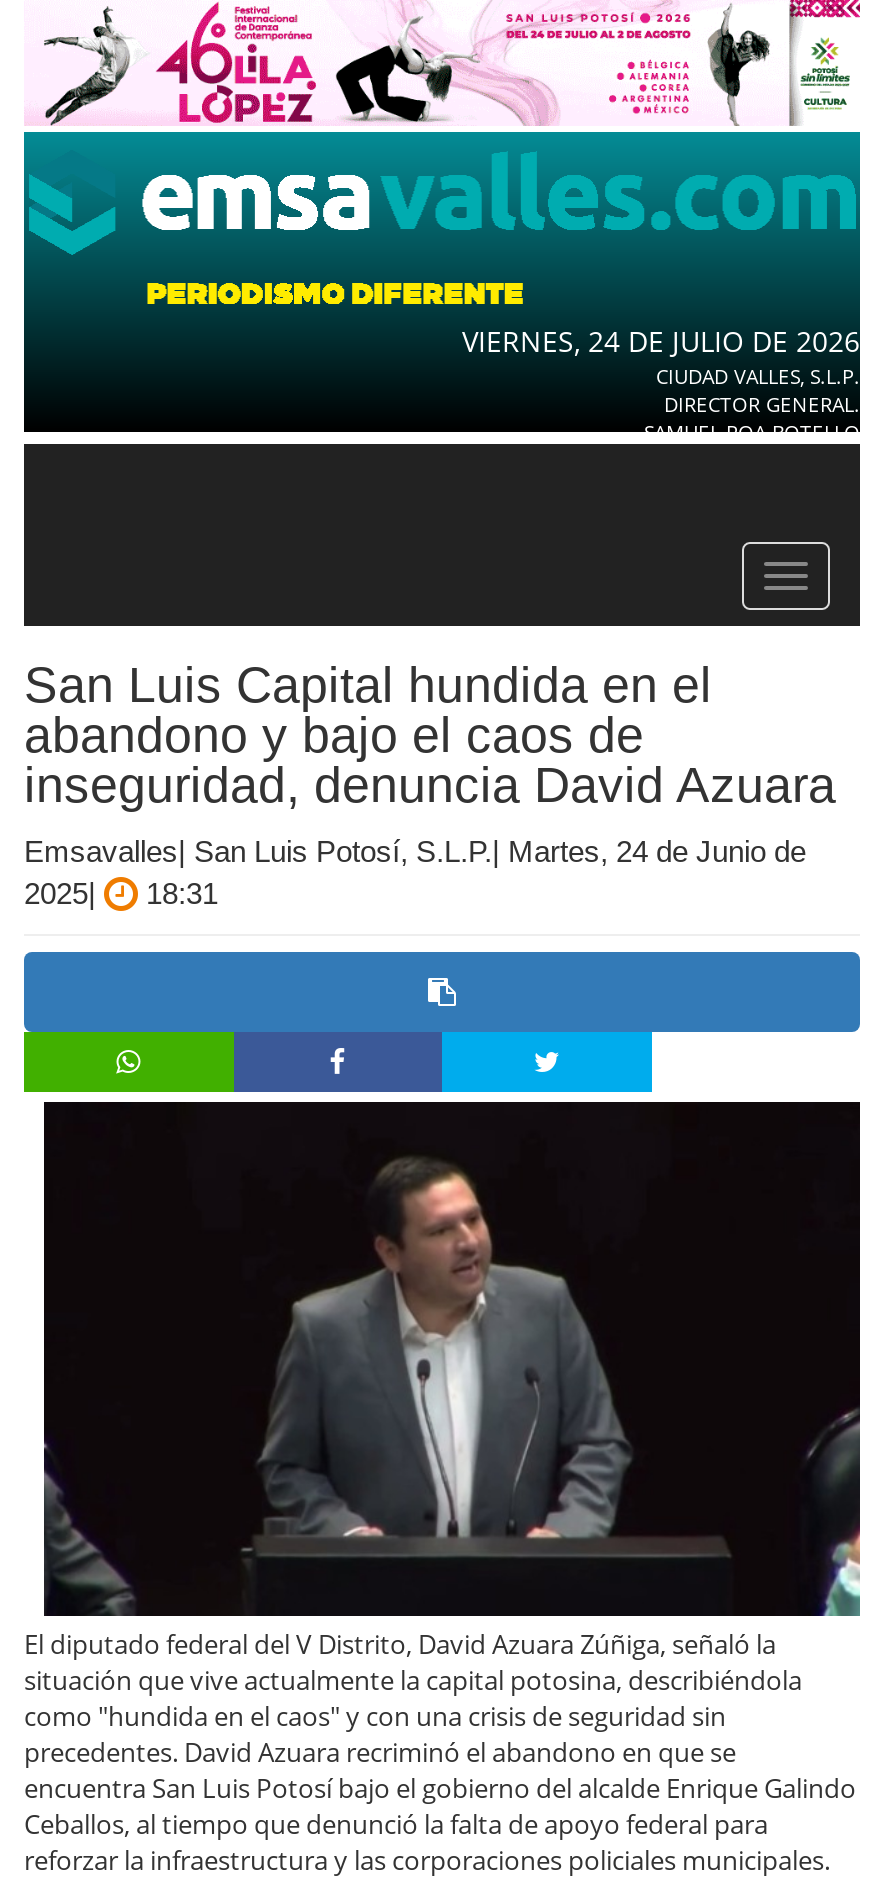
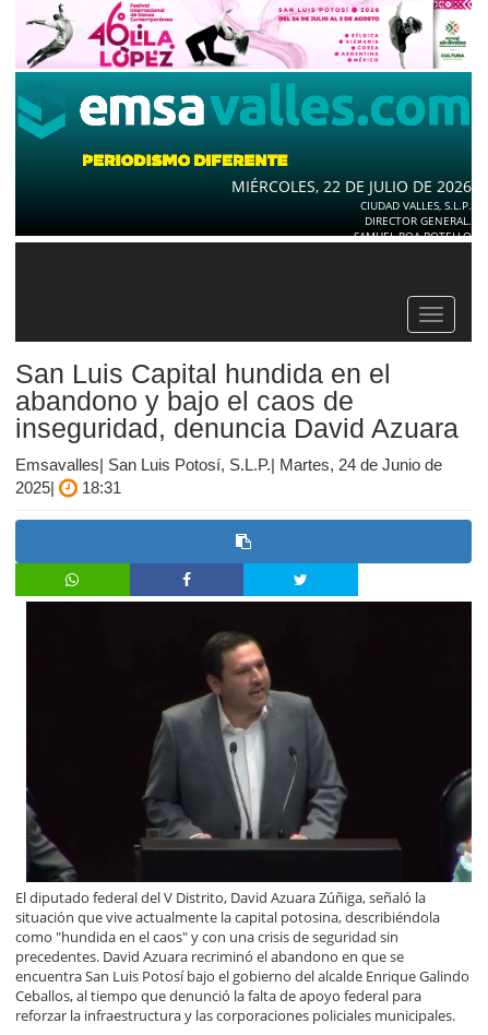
[462,321,860,359] VIERNES, 24 DE JULIO DE 2026 -> [231,175,472,196] MIÉRCOLES, 22 DE JULIO DE 2026

